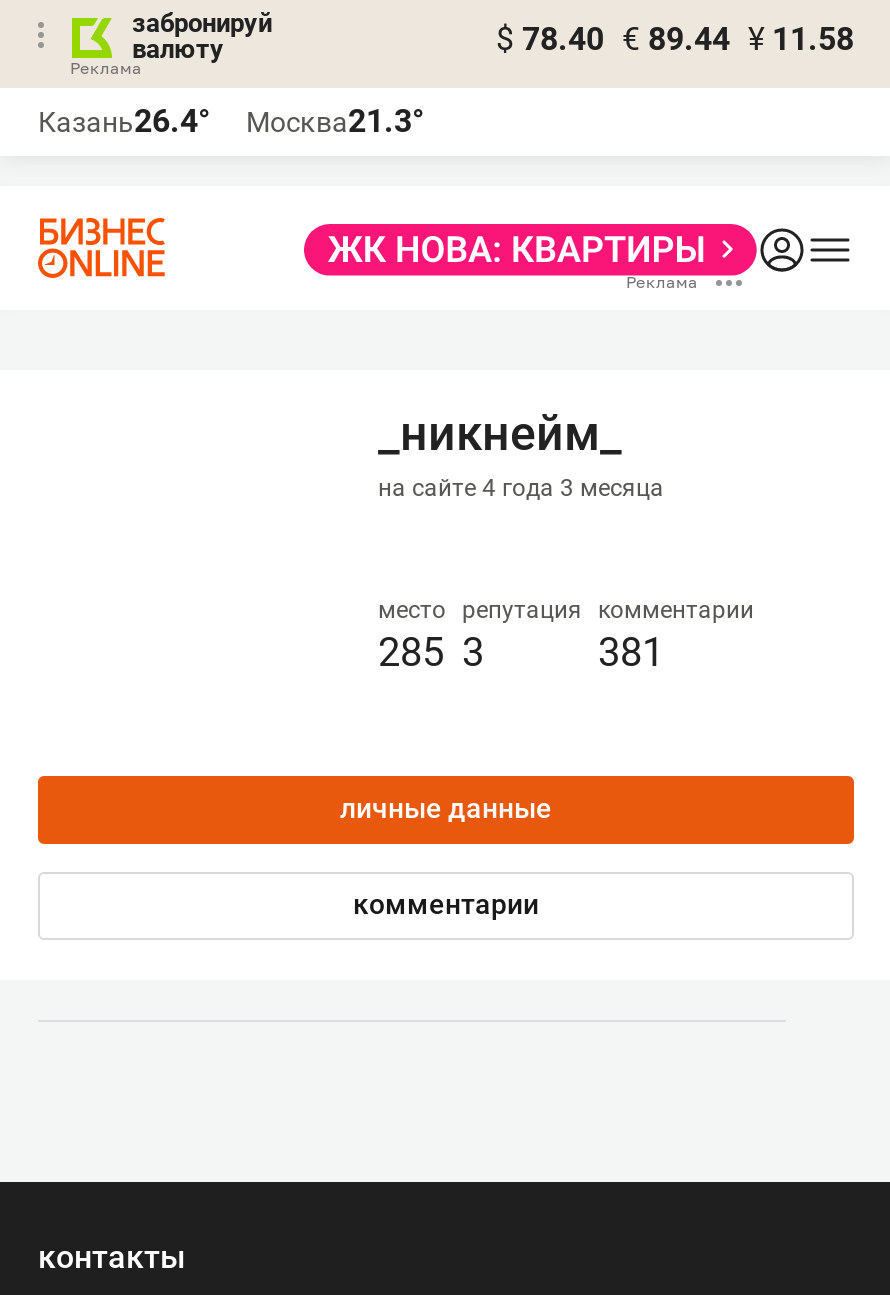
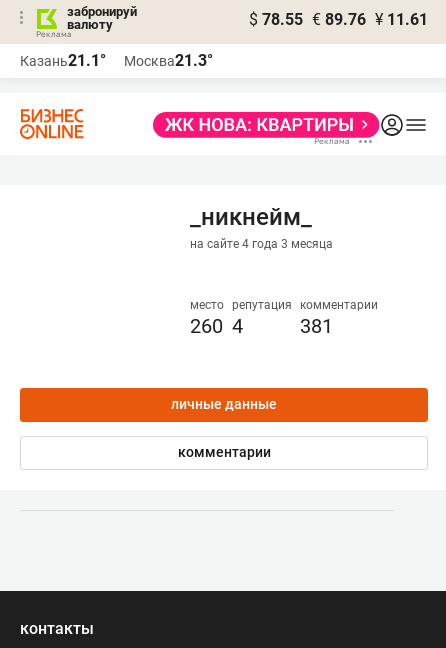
[496,20,854,58] $ 78.40 € 89.44 ¥ 11.58 -> [249,10,428,29] $ 78.55 € 89.76 ¥ 11.61
[38,102,424,140] Казань26.4° Москва21.3° -> [20,51,213,70] Казань21.1° Москва21.3°
[378,628,444,676] 285 -> [190,314,223,338] 260
[462,628,484,676] 3 -> [232,314,243,338] 4

